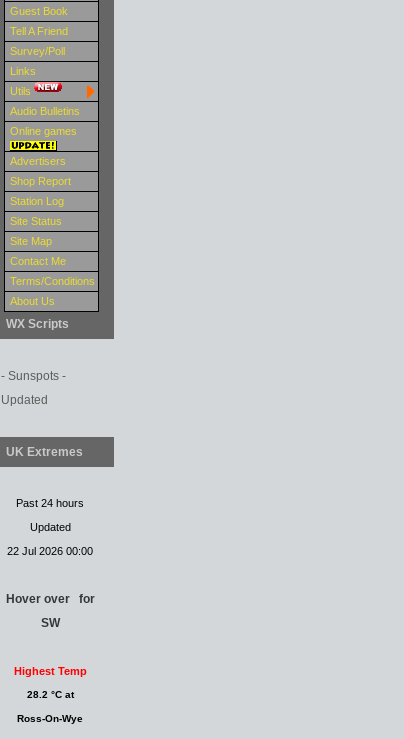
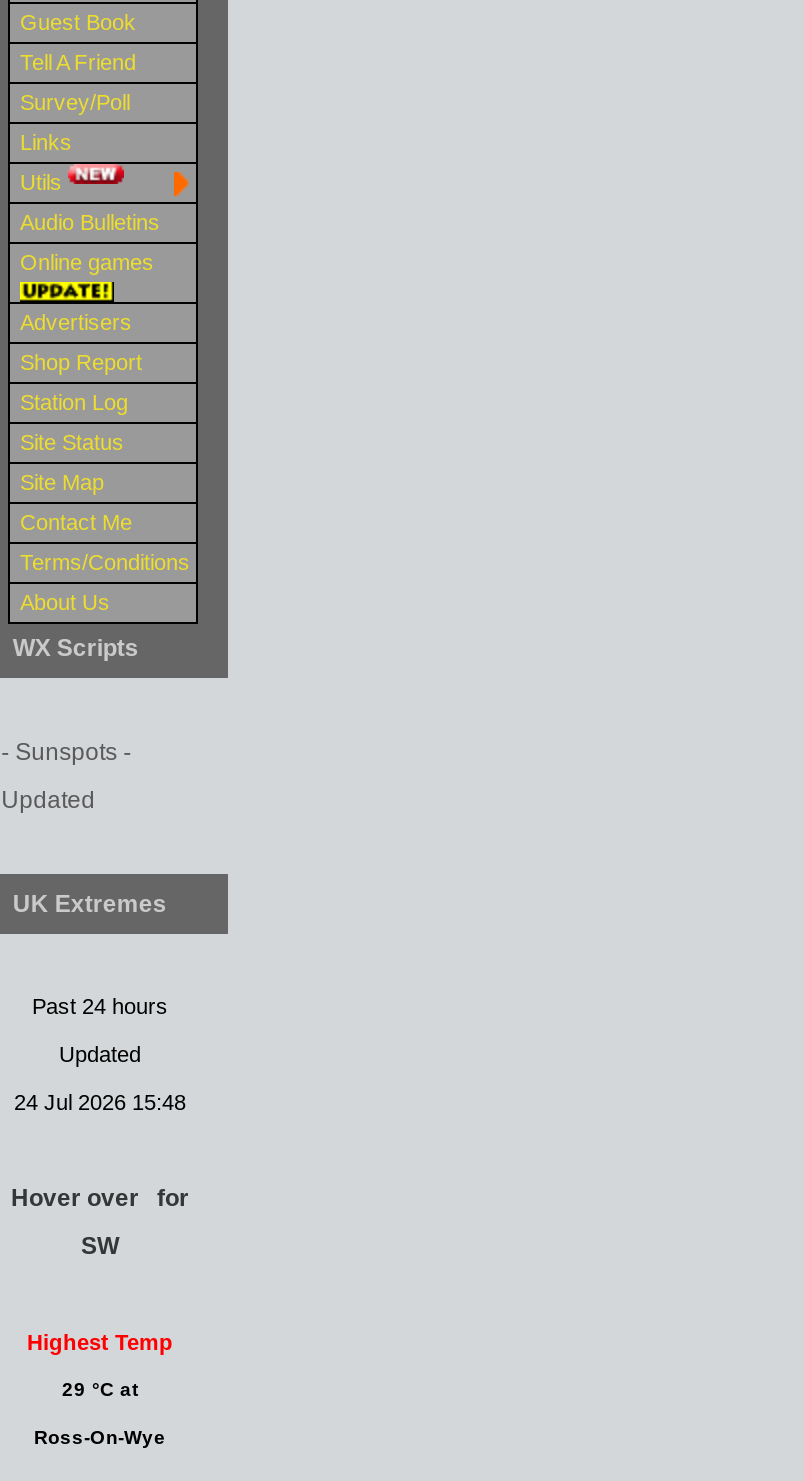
[7,545,93,557] 22 Jul 2026 00:00 -> [14,1090,186,1114] 24 Jul 2026 15:48
[26,689,73,700] 28.2 °C at -> [62,1378,138,1400] 29 °C at

